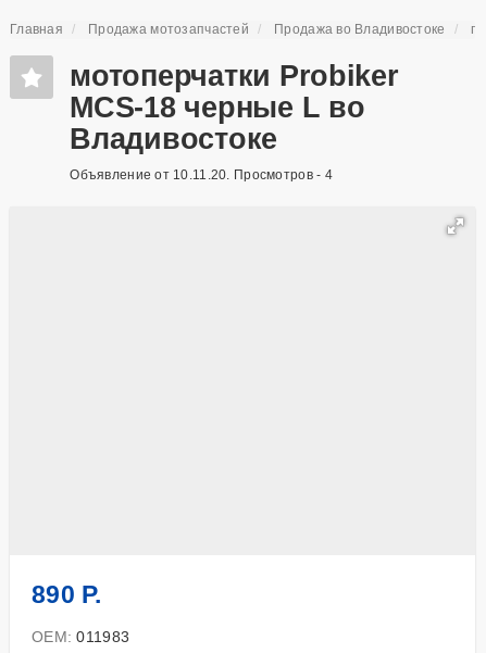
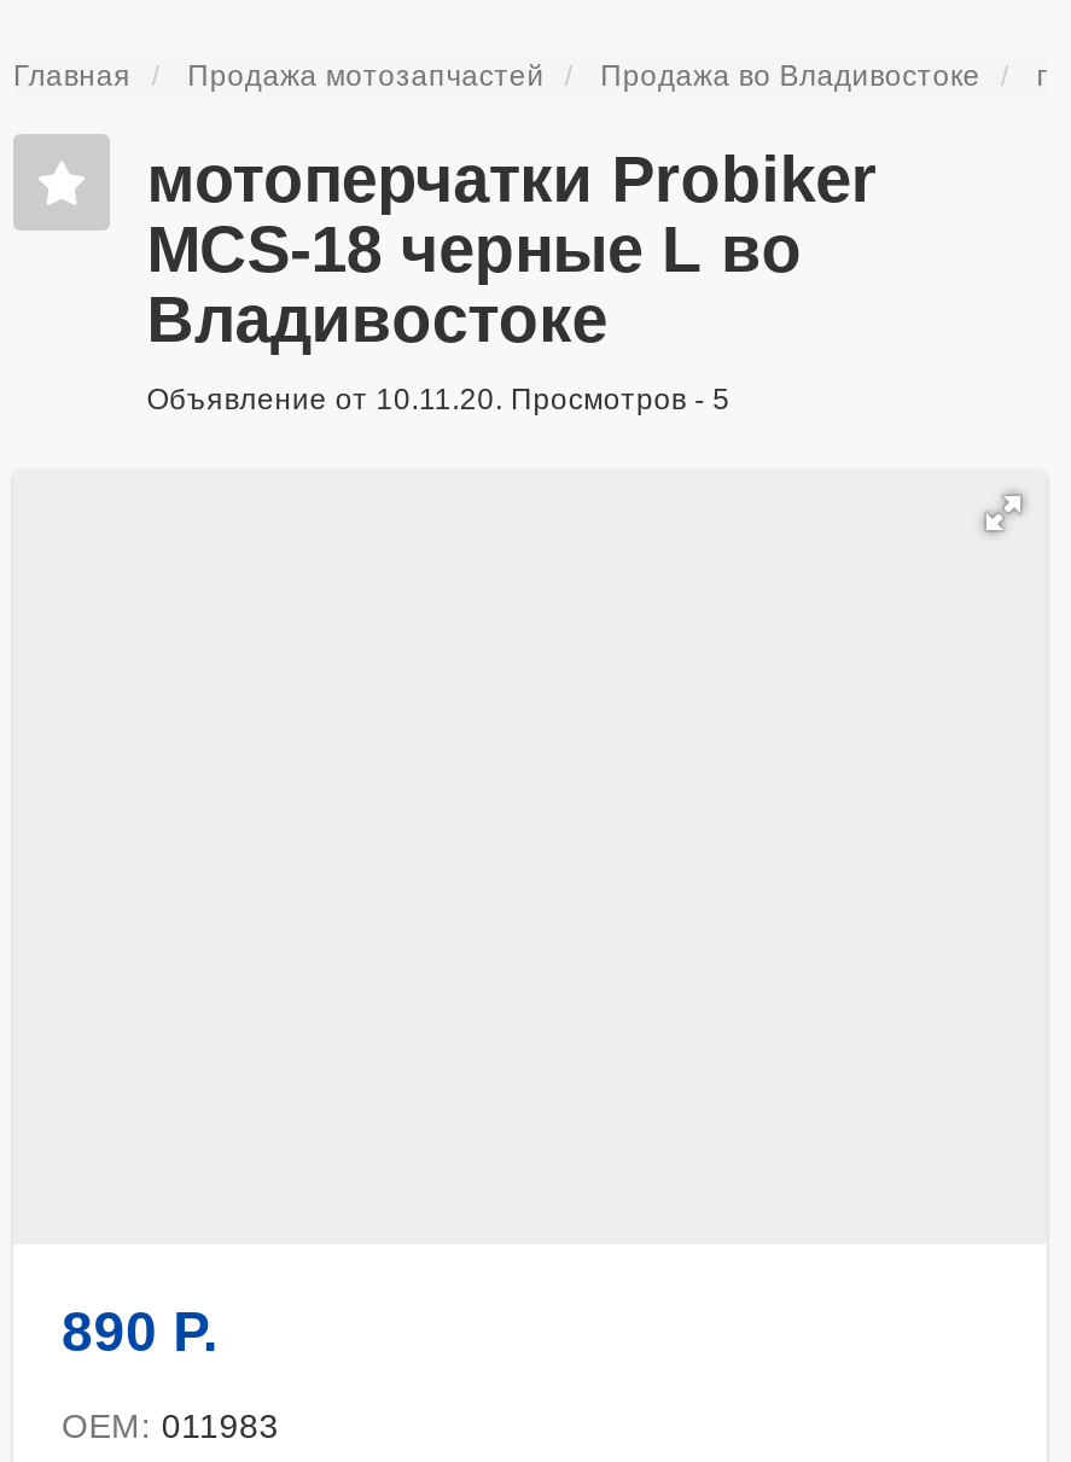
[70,167,333,183] Объявление от 10.11.20. Просмотров - 4 -> [147,383,730,417] Объявление от 10.11.20. Просмотров - 5

